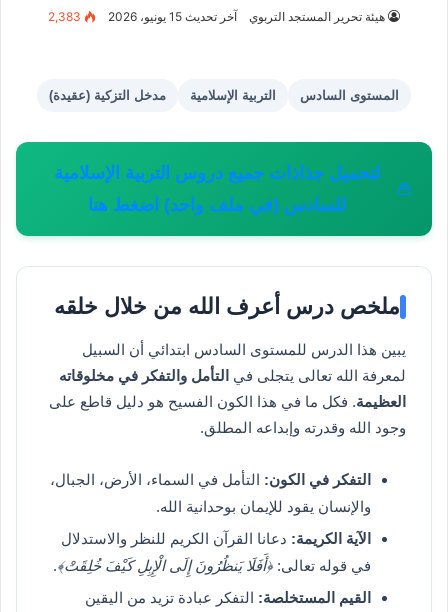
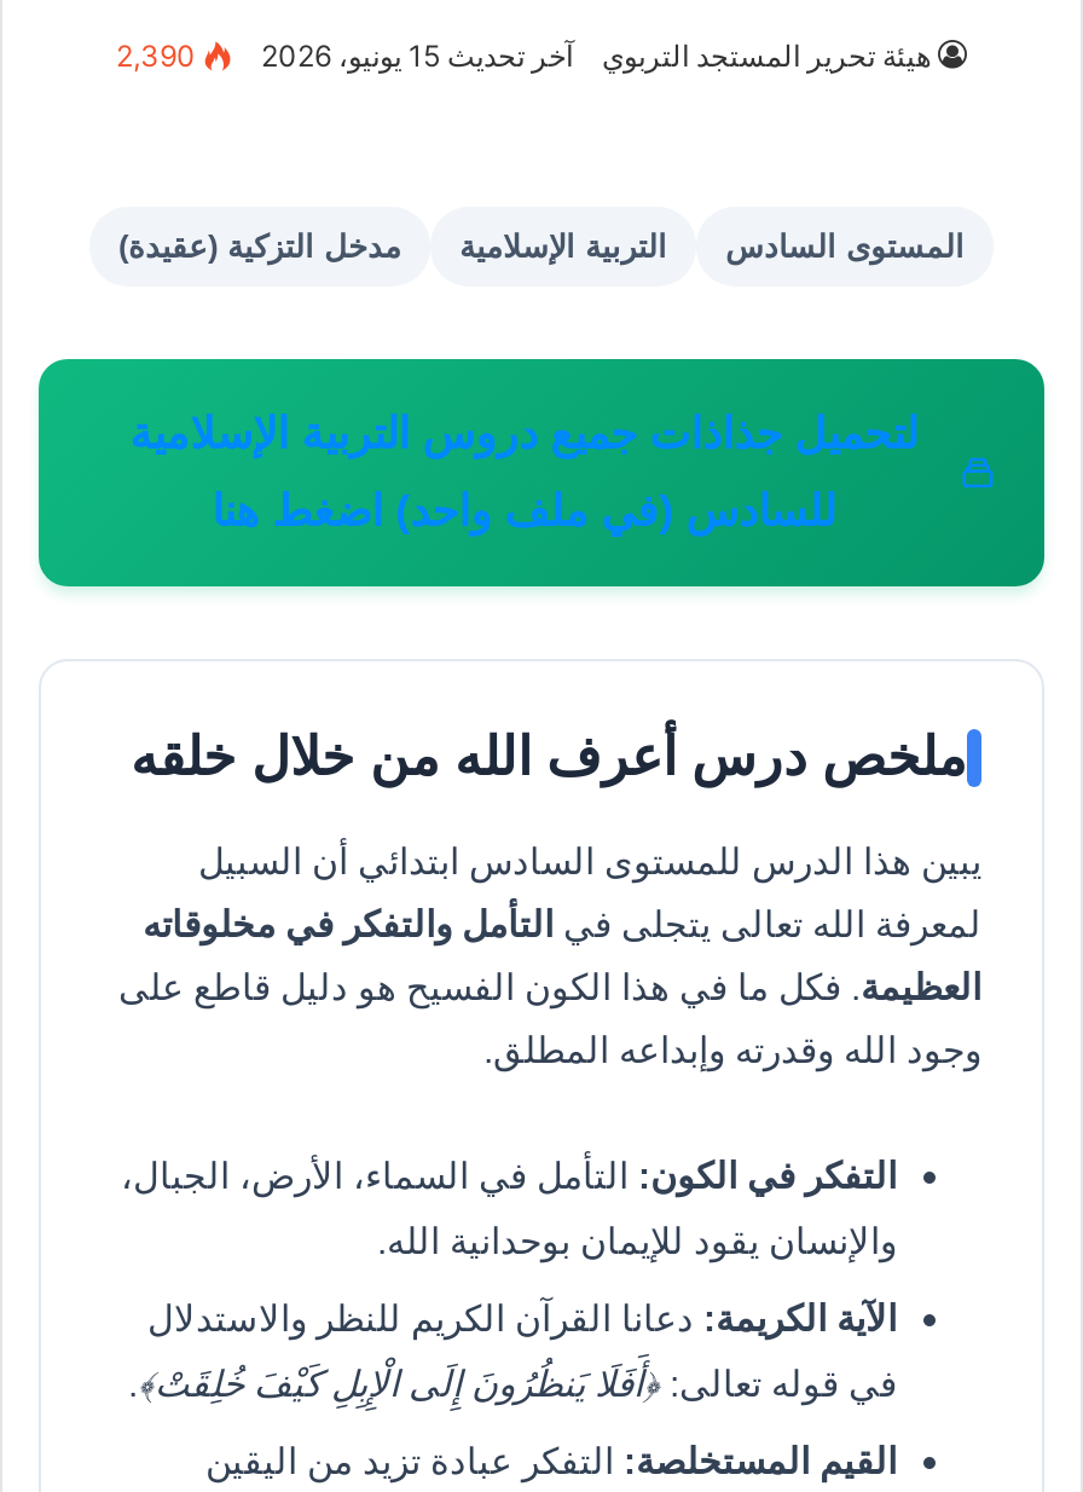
[48,9,81,24] 2,383 -> [116,37,196,73] 2,390

